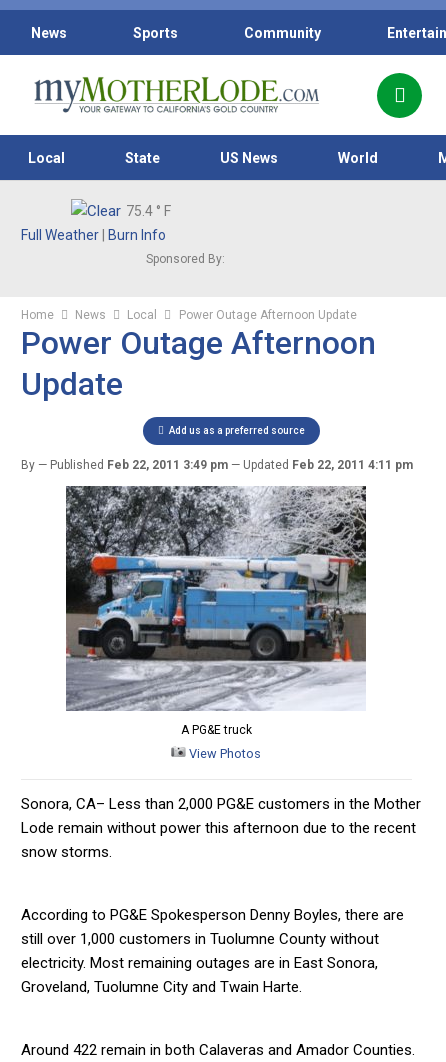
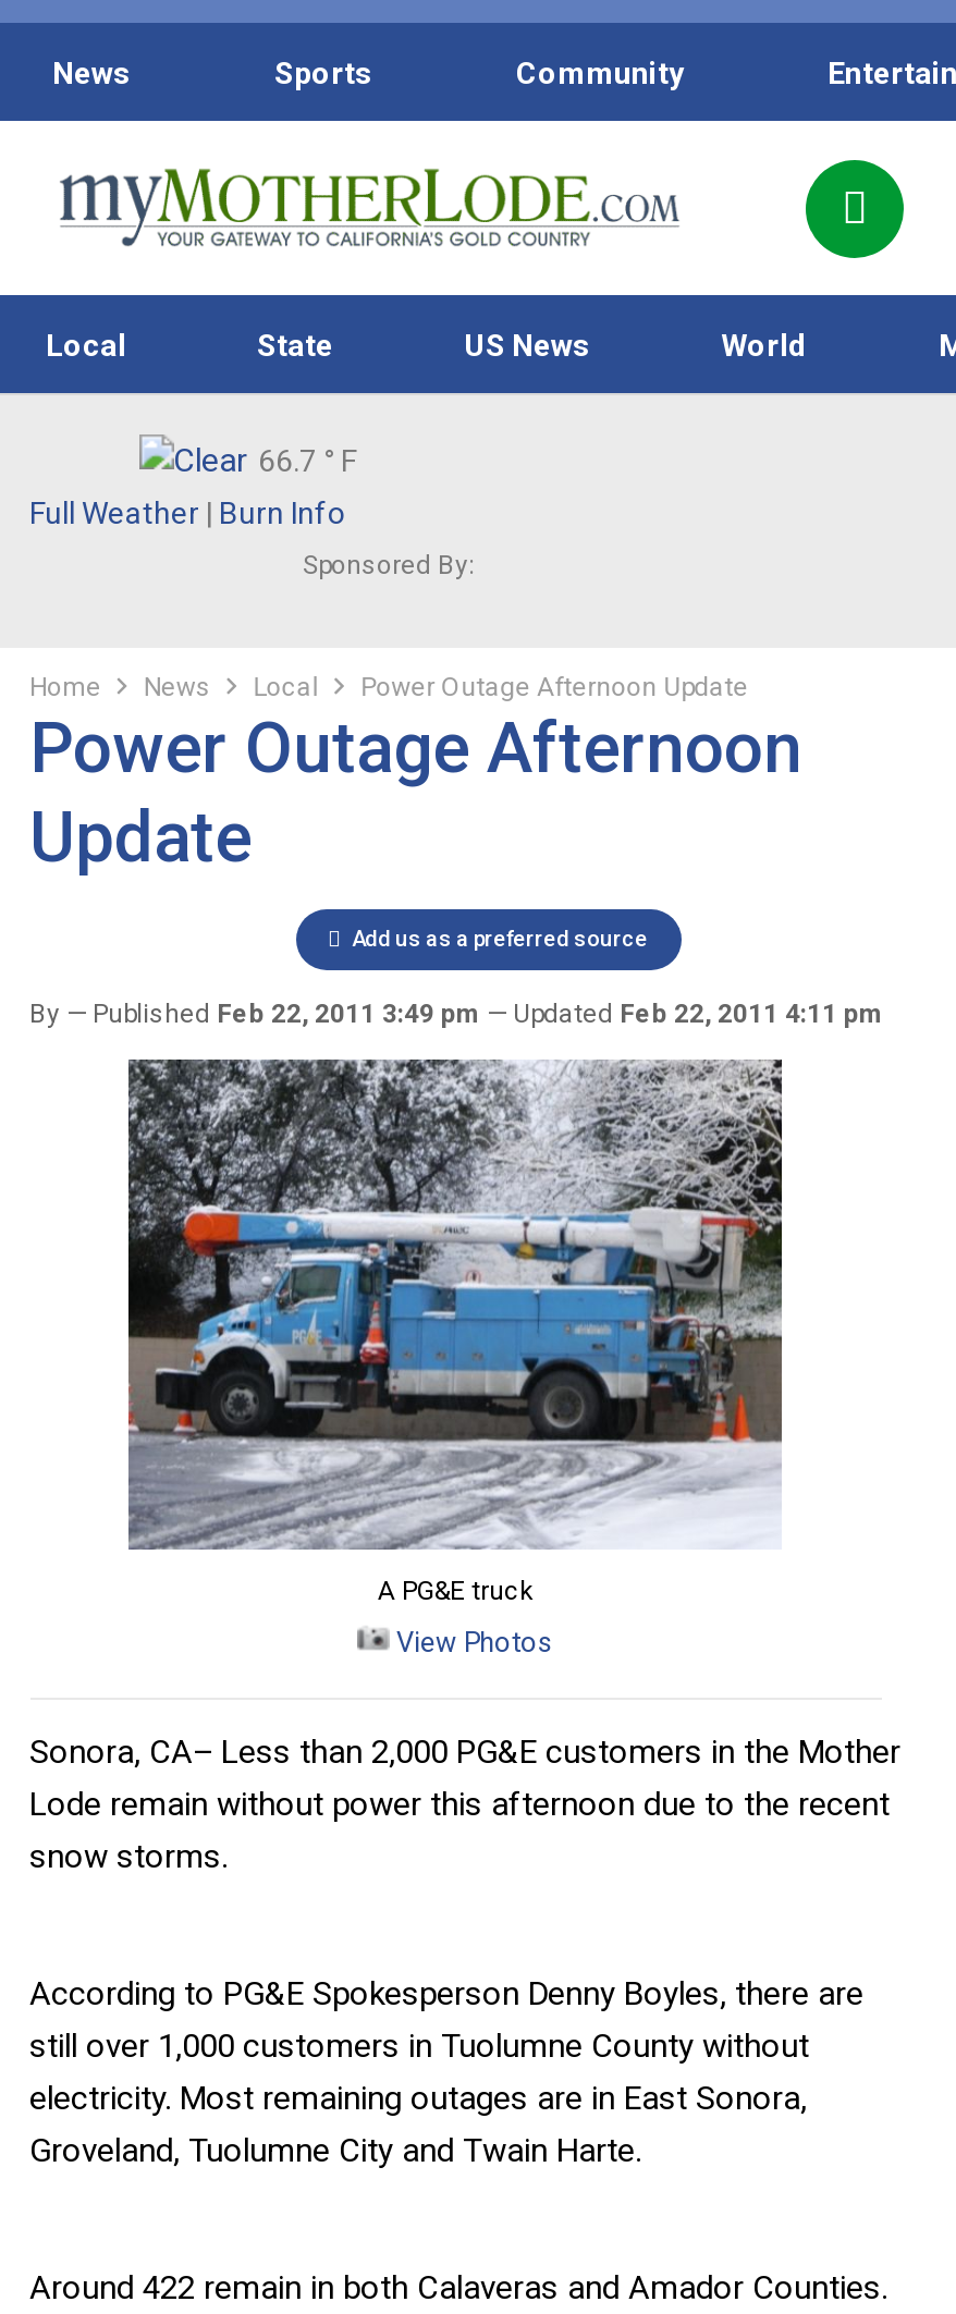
[125,203,170,219] 75.4 ° F -> [258,443,356,478] 66.7 ° F

